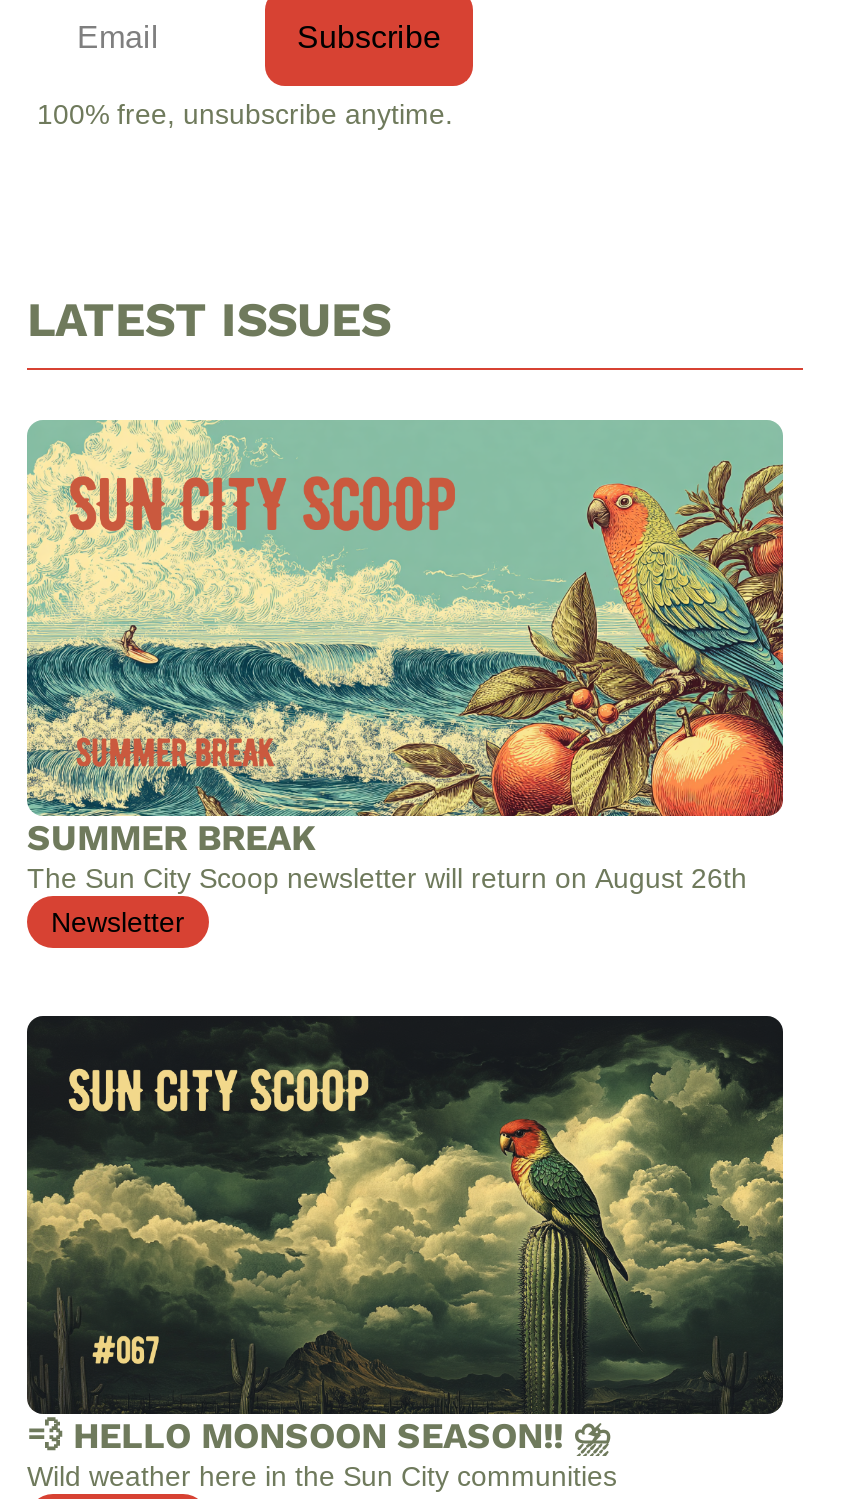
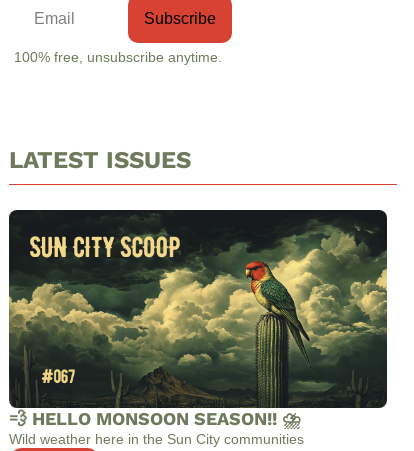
[25,420,785,939] [image] | SUMMER BREAK | The Sun City Scoop newsletter will return on August 26th | Newsletter -> none

